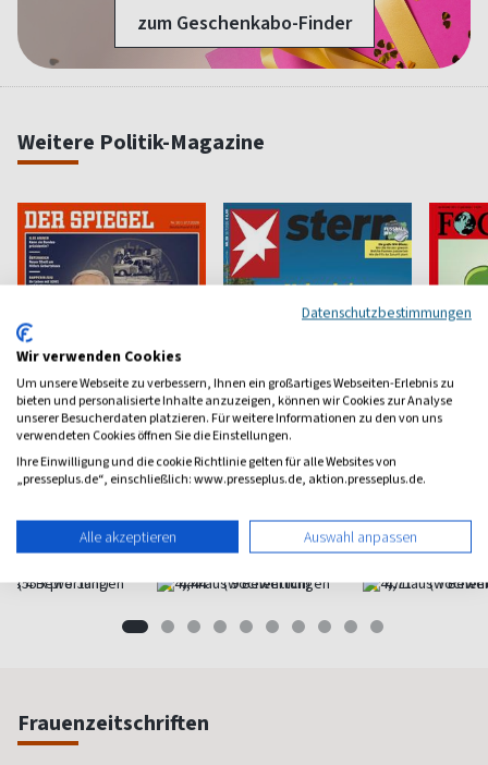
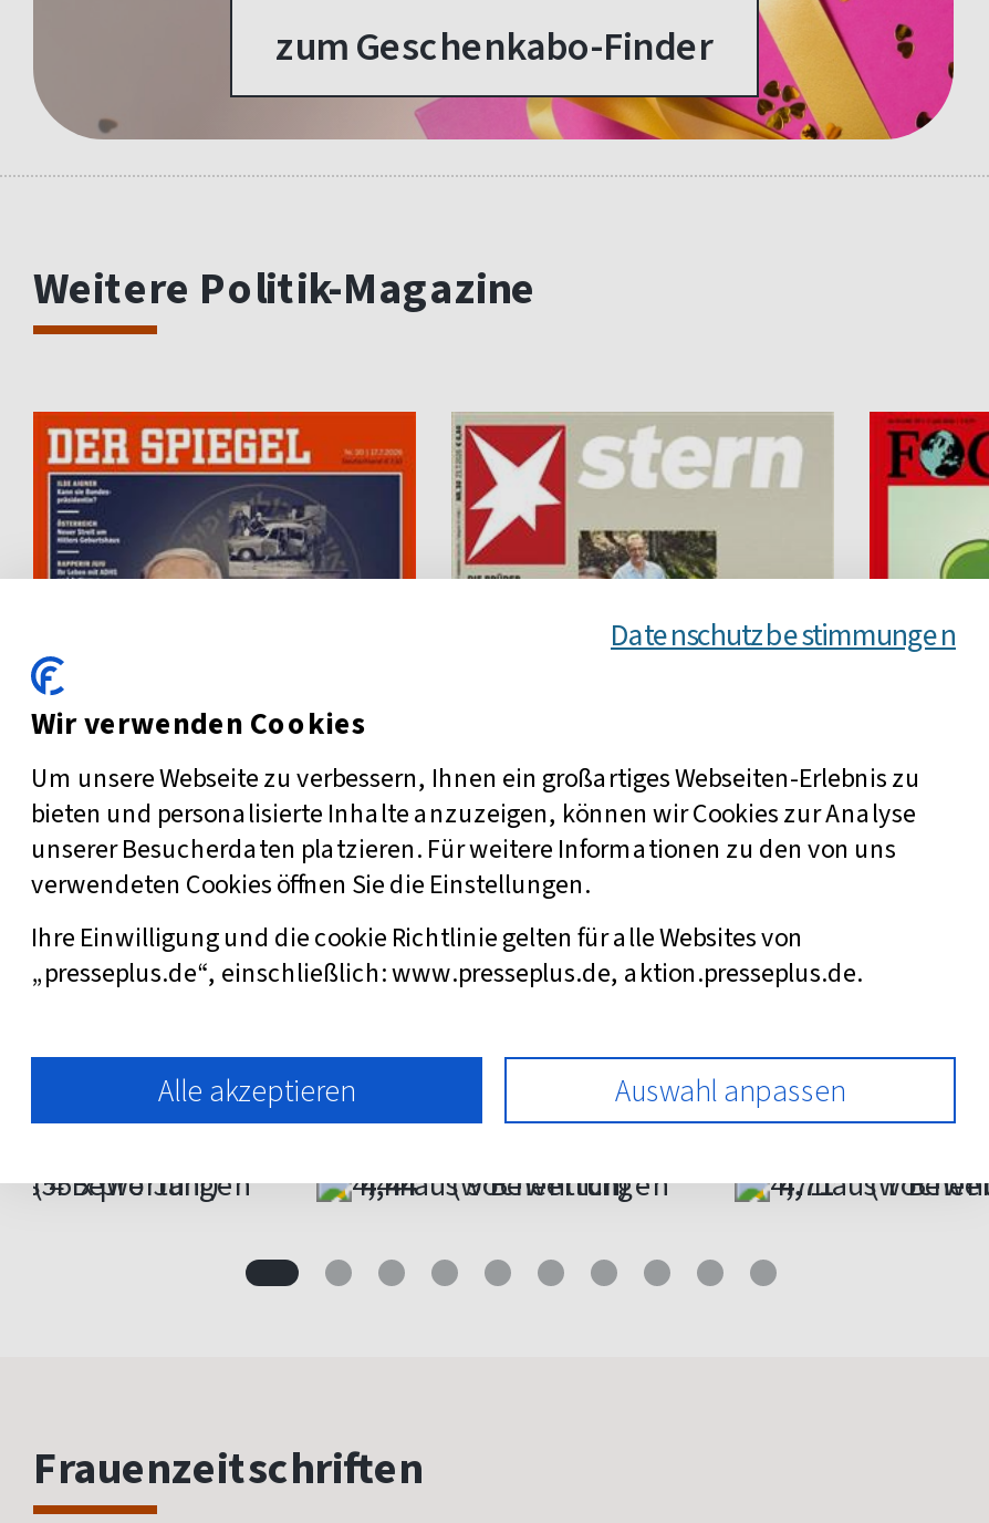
[222,202,413,286] [image] -> [451,412,834,580] [image]

